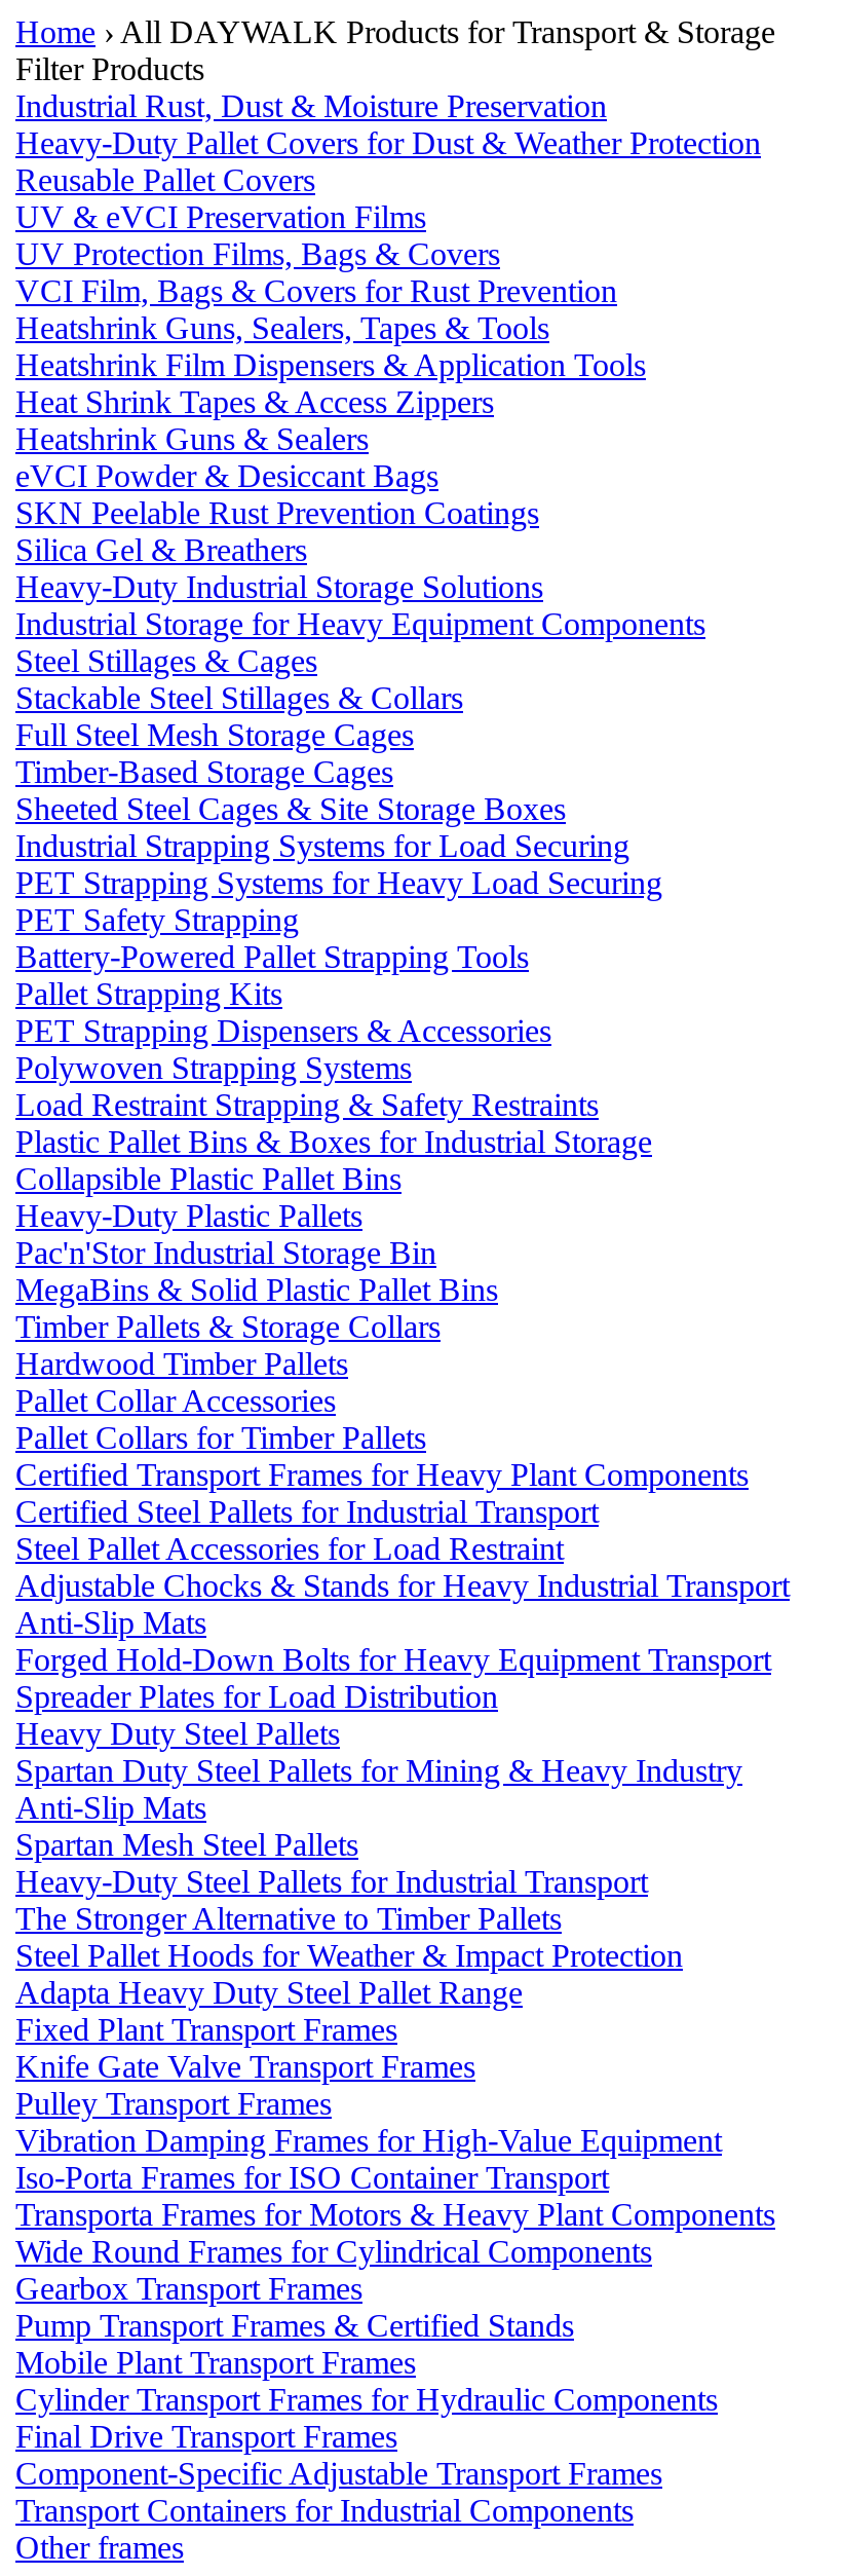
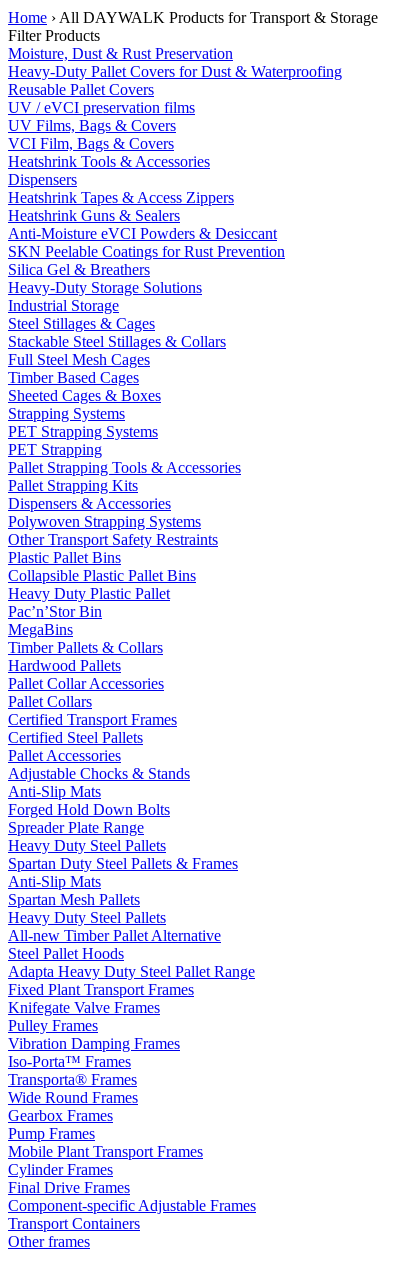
[15,88,761,160] Industrial Rust, Dust & Moisture Preservation | Heavy-Duty Pallet Covers for Dust & Weather Protection -> [8,45,342,80] Moisture, Dust & Rust Preservation | Heavy-Duty Pallet Covers for Dust & Waterproofing
[15,199,646,419] UV & eVCI Preservation Films | UV Protection Films, Bags & Covers | VCI Film, Bags & Covers for Rust Prevention | Heatshrink Guns, Sealers, Tapes & Tools | Heatshrink Film Dispensers & Application Tools | Heat Shrink Tapes & Access Zippers -> [8,99,234,206] UV / eVCI preservation films | UV Films, Bags & Covers | VCI Film, Bags & Covers | Heatshrink Tools & Accessories | Dispensers | Heatshrink Tapes & Access Zippers
[15,458,539,530] eVCI Powder & Desiccant Bags | SKN Peelable Rust Prevention Coatings -> [8,225,285,260] Anti-Moisture eVCI Powders & Desiccant | SKN Peelable Coatings for Rust Prevention
[15,569,705,641] Heavy-Duty Industrial Storage Solutions | Industrial Storage for Heavy Equipment Components -> [8,279,202,314] Heavy-Duty Storage Solutions | Industrial Storage
[15,717,662,974] Full Steel Mesh Storage Cages | Timber-Based Storage Cages | Sheeted Steel Cages & Site Storage Boxes | Industrial Strapping Systems for Load Securing | PET Strapping Systems for Heavy Load Securing | PET Safety Strapping | Battery-Powered Pallet Strapping Tools -> [8,351,241,476] Full Steel Mesh Cages | Timber Based Cages | Sheeted Cages & Boxes | Strapping Systems | PET Strapping Systems | PET Strapping | Pallet Strapping Tools & Accessories
[15,1013,551,1048] PET Strapping Dispensers & Accessories -> [8,495,171,512] Dispensers & Accessories
[15,1087,652,1159] Load Restraint Strapping & Safety Restraints | Plastic Pallet Bins & Boxes for Industrial Storage -> [8,531,218,566] Other Transport Safety Restraints | Plastic Pallet Bins
[15,1198,498,1381] Heavy-Duty Plastic Pallets | Pac'n'Stor Industrial Storage Bin | MegaBins & Solid Plastic Pallet Bins | Timber Pallets & Storage Collars | Hardwood Timber Pallets -> [8,585,170,674] Heavy Duty Plastic Pallet | Pac’n’Stor Bin | MegaBins | Timber Pallets & Collars | Hardwood Pallets
[15,1420,790,1603] Pallet Collars for Timber Pallets | Certified Transport Frames for Heavy Plant Components | Certified Steel Pallets for Industrial Transport | Steel Pallet Accessories for Load Restraint | Adjustable Chocks & Stands for Heavy Industrial Transport -> [8,693,190,782] Pallet Collars | Certified Transport Frames | Certified Steel Pallets | Pallet Accessories | Adjustable Chocks & Stands
[15,1642,771,1713] Forged Hold-Down Bolts for Heavy Equipment Transport | Spreader Plates for Load Distribution -> [8,801,170,836] Forged Hold Down Bolts | Spreader Plate Range
[15,1753,742,1787] Spartan Duty Steel Pallets for Mining & Heavy Industry -> [8,855,238,872] Spartan Duty Steel Pallets & Frames
[15,1827,683,1972] Spartan Mesh Steel Pallets | Heavy-Duty Steel Pallets for Industrial Transport | The Stronger Alternative to Timber Pallets | Steel Pallet Hoods for Weather & Impact Protection -> [8,891,221,962] Spartan Mesh Pallets | Heavy Duty Steel Pallets | All-new Timber Pallet Alternative | Steel Pallet Hoods
[15,2048,775,2342] Knife Gate Valve Transport Frames | Pulley Transport Frames | Vibration Damping Frames for High-Value Equipment | Iso-Porta Frames for ISO Container Transport | Transporta Frames for Motors & Heavy Plant Components | Wide Round Frames for Cylindrical Components | Gearbox Transport Frames | Pump Transport Frames & Certified Stands -> [8,999,180,1142] Knifegate Valve Frames | Pulley Frames | Vibration Damping Frames | Iso-Porta™ Frames | Transporta® Frames | Wide Round Frames | Gearbox Frames | Pump Frames
[15,2381,718,2527] Cylinder Transport Frames for Hydraulic Components | Final Drive Transport Frames | Component-Specific Adjustable Transport Frames | Transport Containers for Industrial Components -> [8,1161,256,1232] Cylinder Frames | Final Drive Frames | Component-specific Adjustable Frames | Transport Containers

